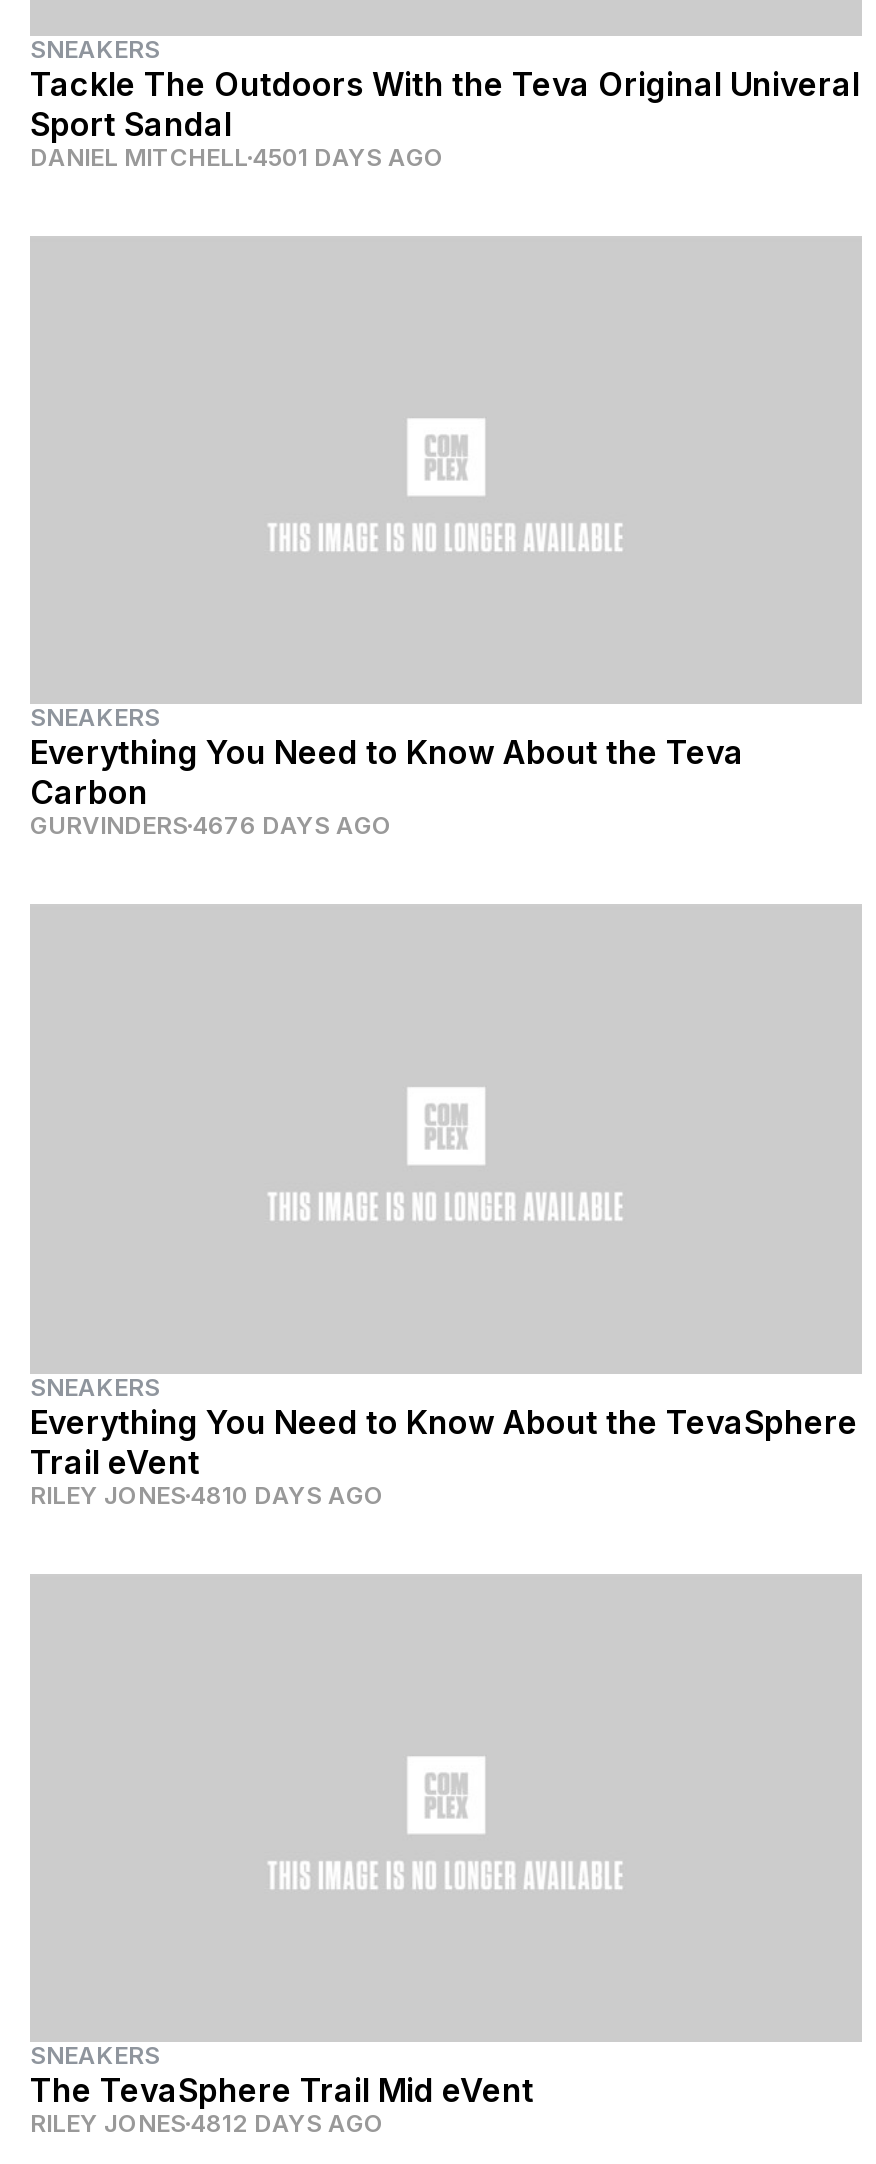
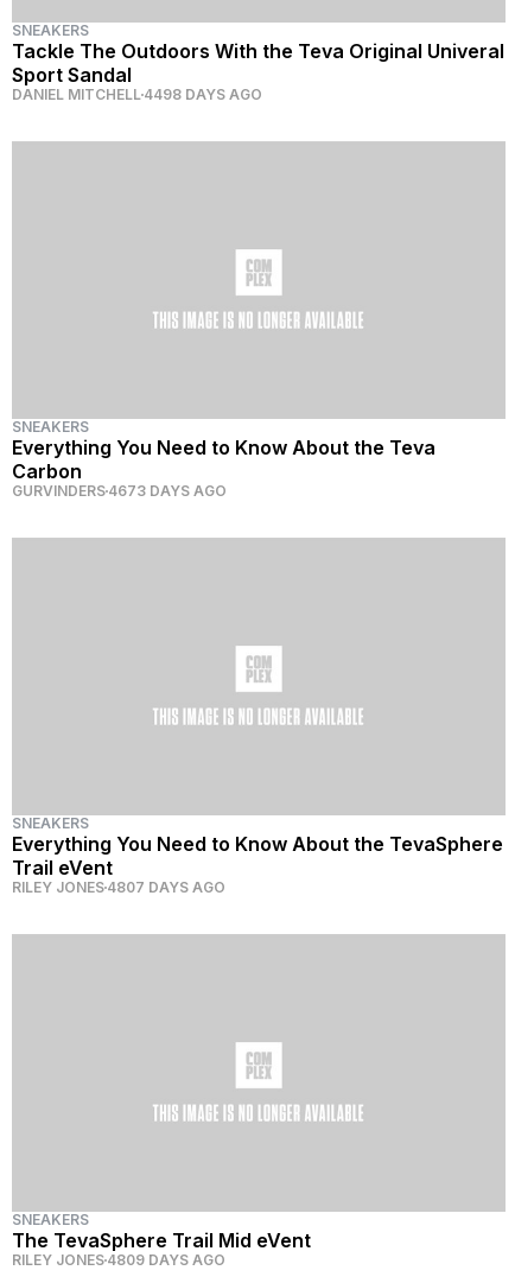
[30,142,444,172] DANIEL MITCHELL 4501 DAYS AGO -> [12,85,262,103] DANIEL MITCHELL 4498 DAYS AGO
[30,811,392,841] GURVINDERS 4676 DAYS AGO -> [12,482,227,499] GURVINDERS 4673 DAYS AGO
[30,1479,384,1509] RILEY JONES 4810 DAYS AGO -> [12,878,225,896] RILEY JONES 4807 DAYS AGO
[30,2108,384,2138] RILEY JONES 4812 DAYS AGO -> [12,1251,225,1269] RILEY JONES 4809 DAYS AGO

